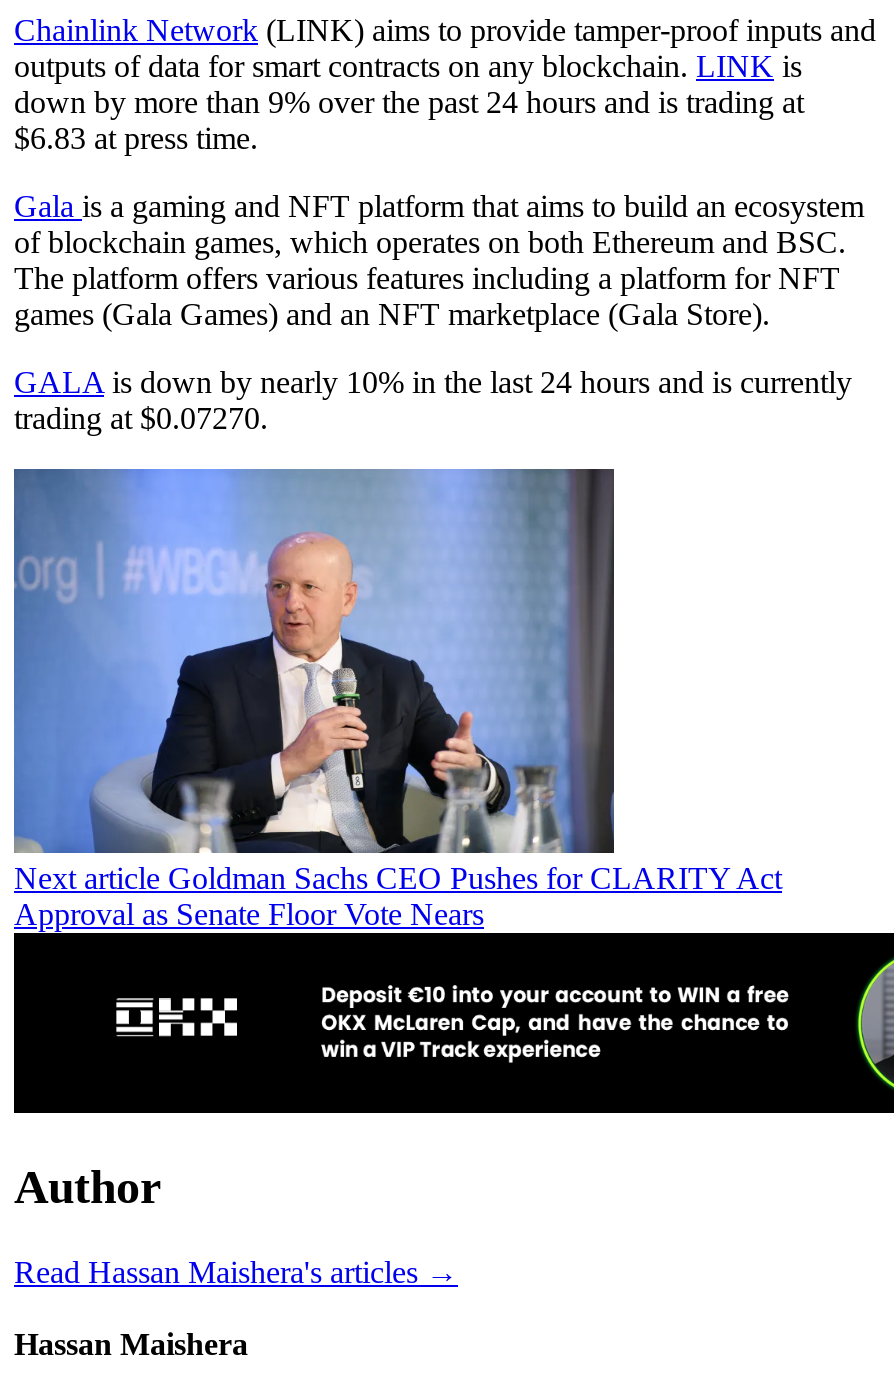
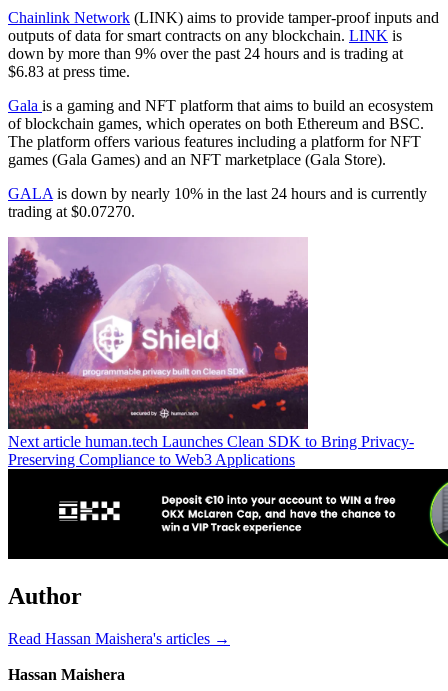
[12,467,782,931] [image] | Next article Goldman Sachs CEO Pushes for CLARITY Act | Approval as Senate Floor Vote Nears -> [7,237,414,468] [image] | Next article human.tech Launches Clean SDK to Bring Privacy- | Preserving Compliance to Web3 Applications

